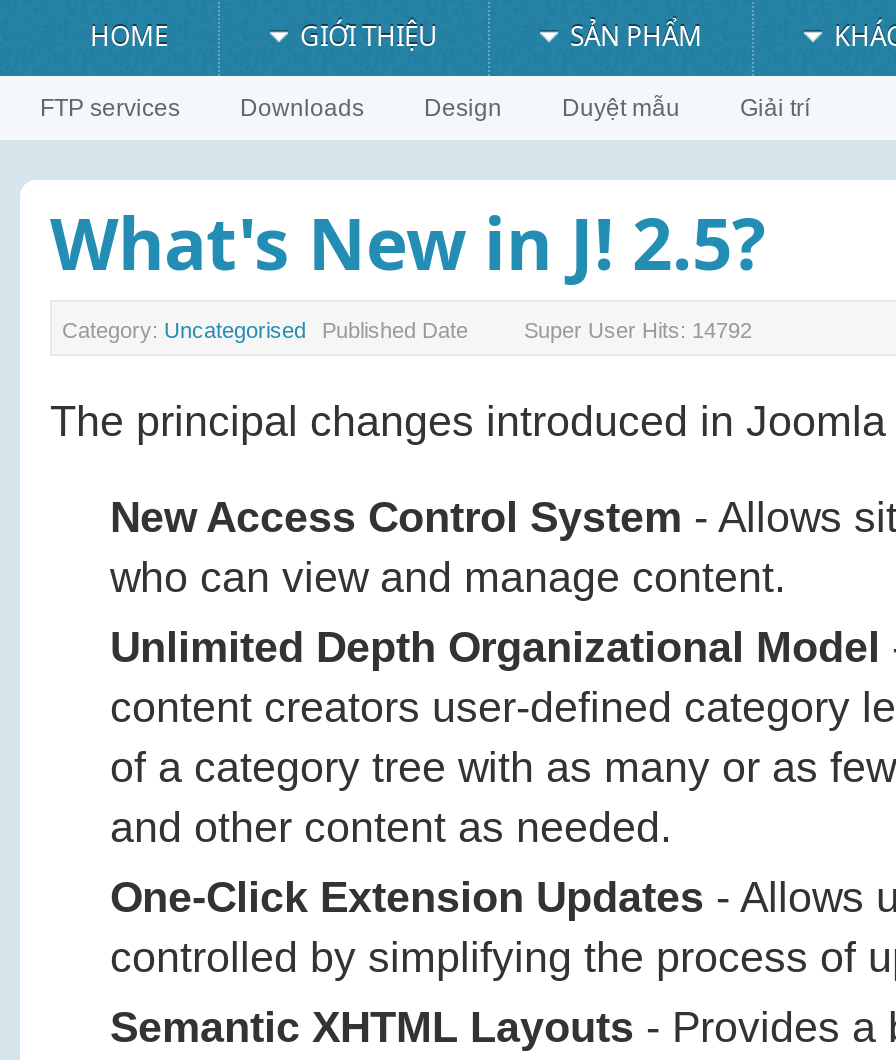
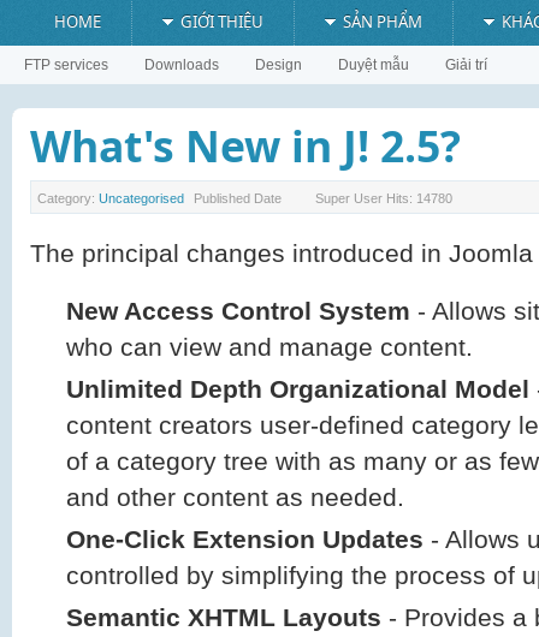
[524,318,752,342] Super User Hits: 14792 -> [315,191,452,206] Super User Hits: 14780

